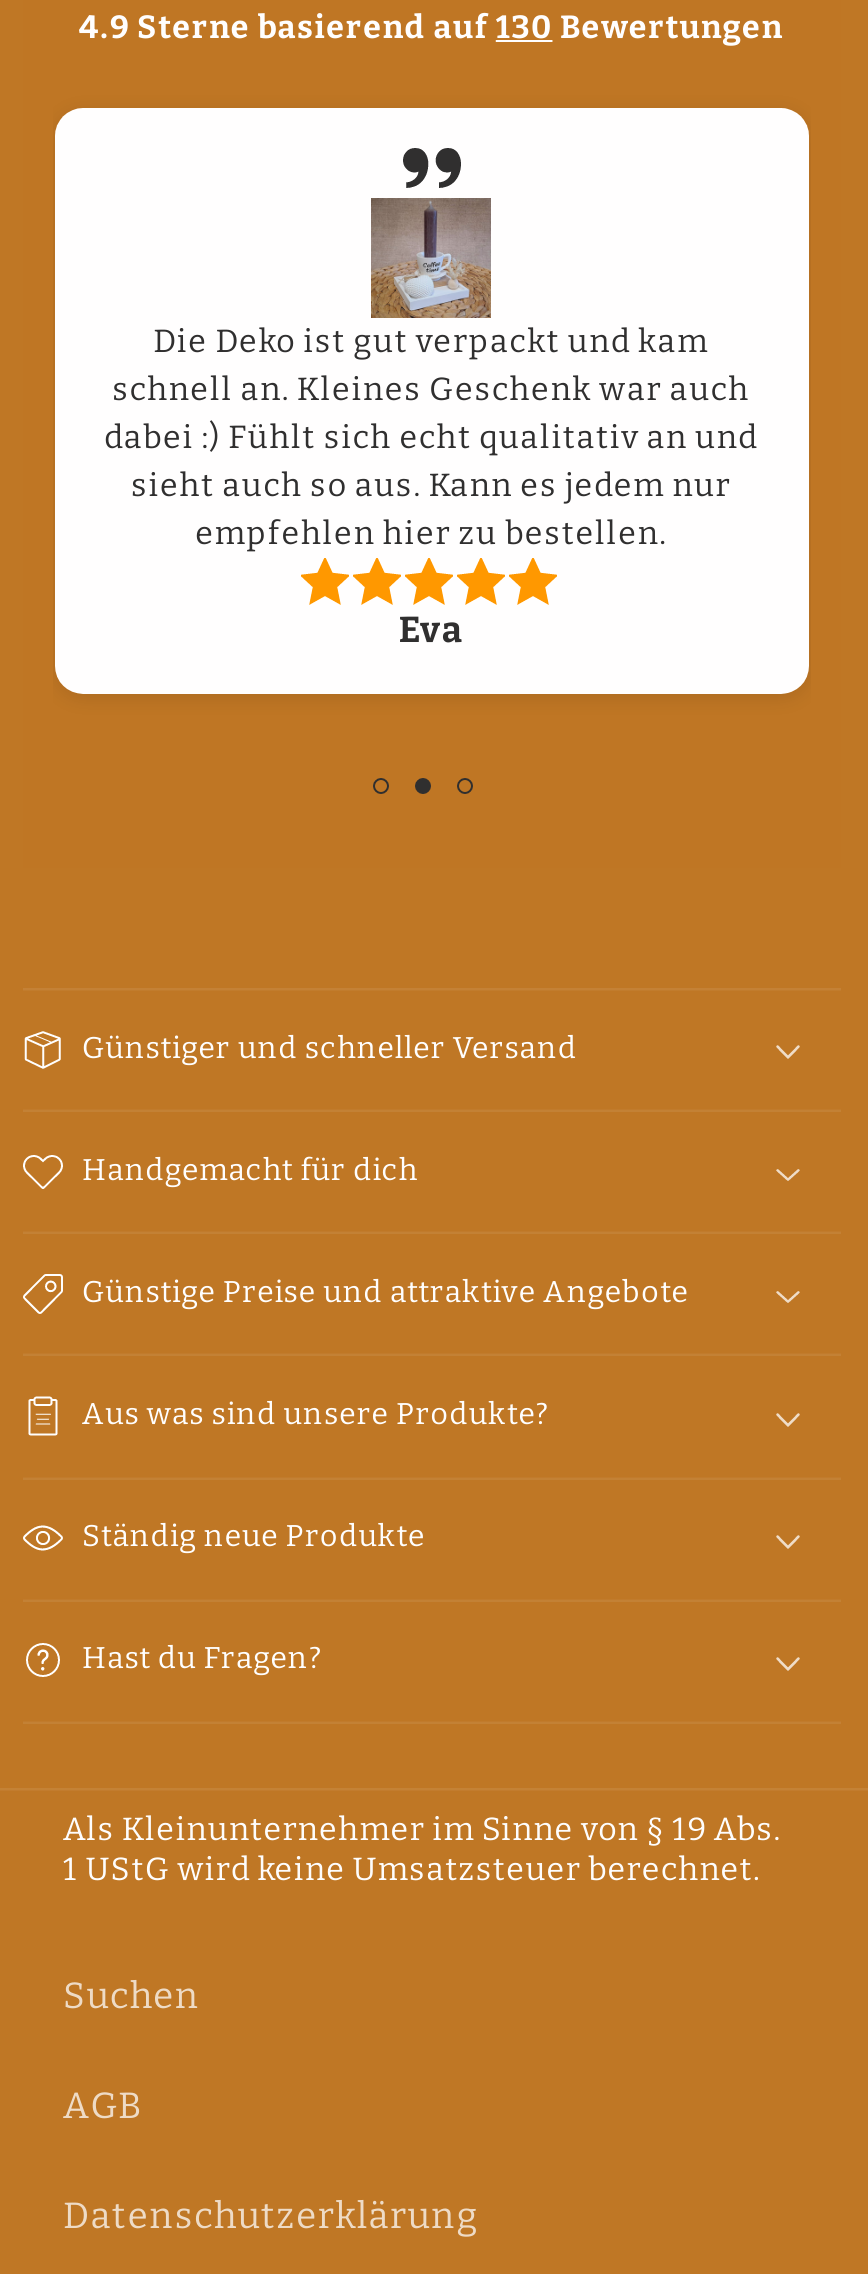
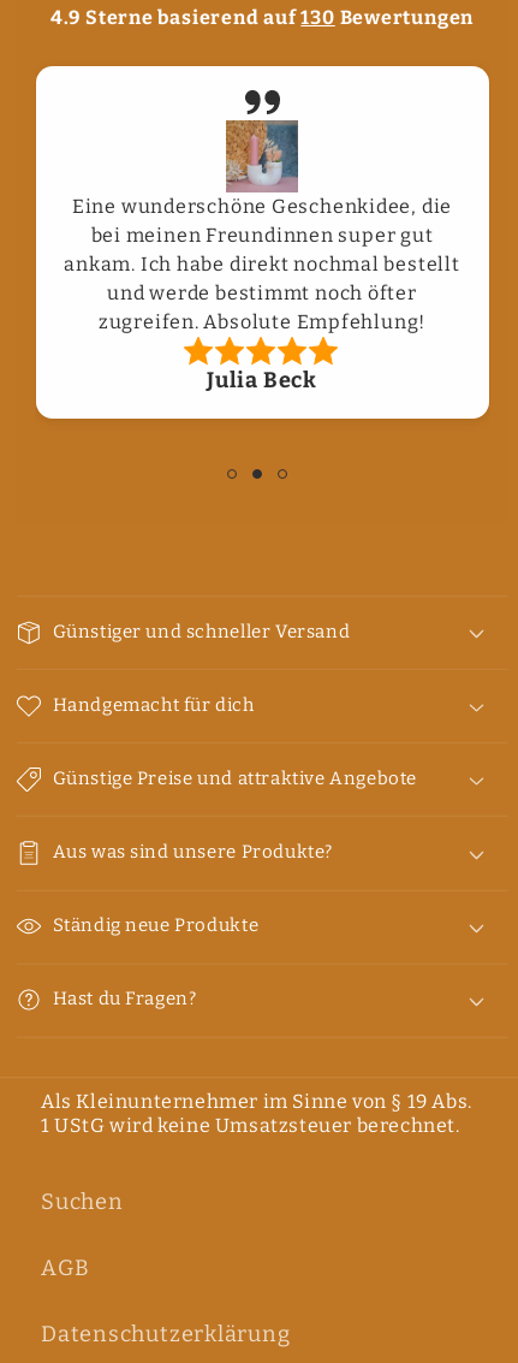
[104,198,758,553] [image] | Die Deko ist gut verpackt und kam | schnell an. Kleines Geschenk war auch | dabei :) Fühlt sich echt qualitativ an und | sieht auch so aus. Kann es jedem nur | empfehlen hier zu bestellen. -> [64,120,460,334] [image] | Eine wunderschöne Geschenkidee, die | bei meinen Freundinnen super gut | ankam. Ich habe direkt nochmal bestellt | und werde bestimmt noch öfter | zugreifen. Absolute Empfehlung!
[399,609,463,653] Eva -> [207,367,317,394] Julia Beck

